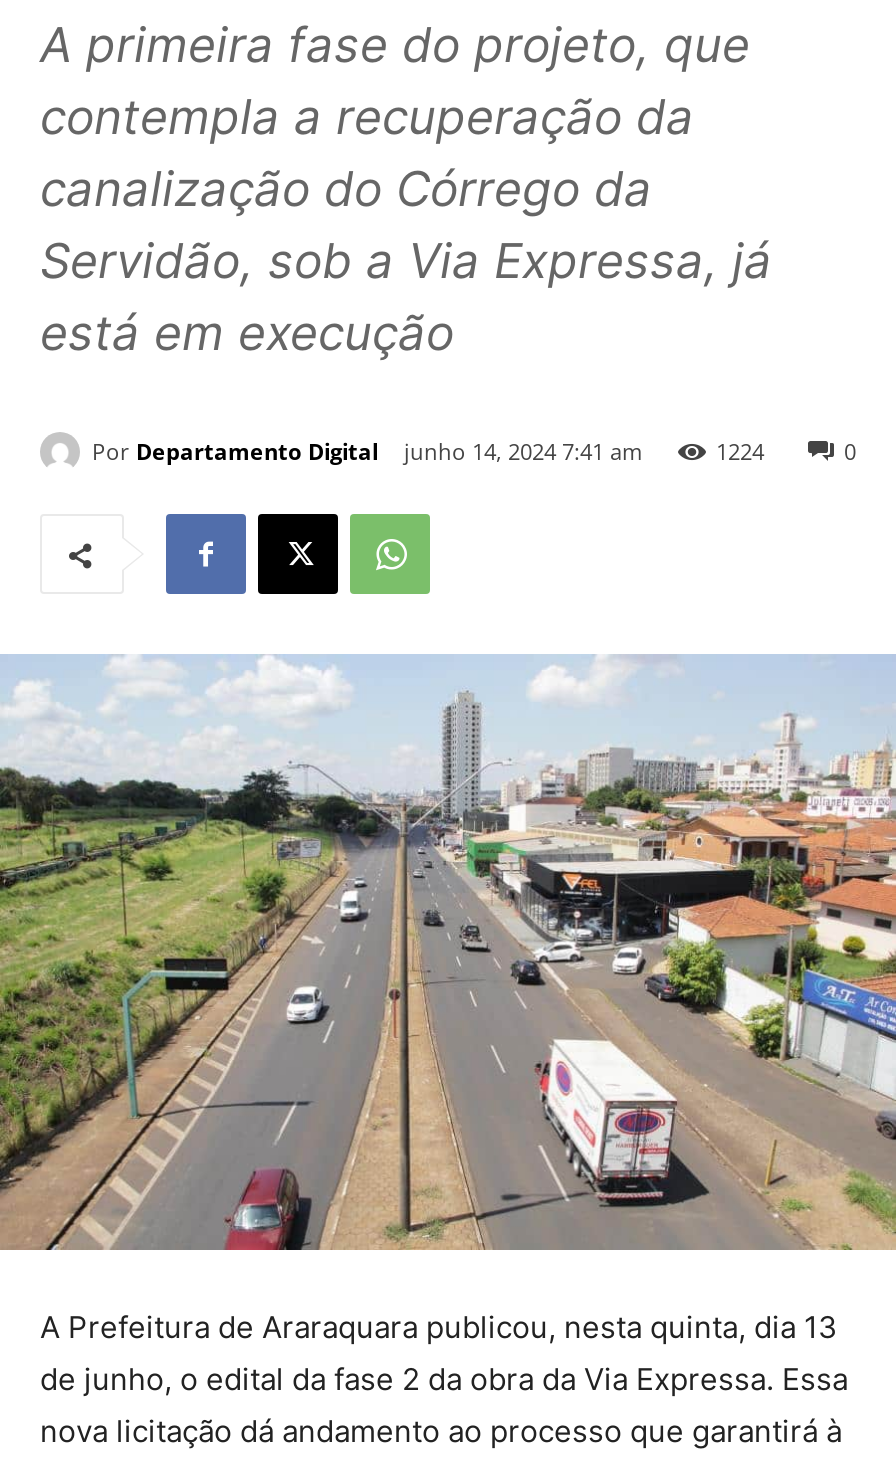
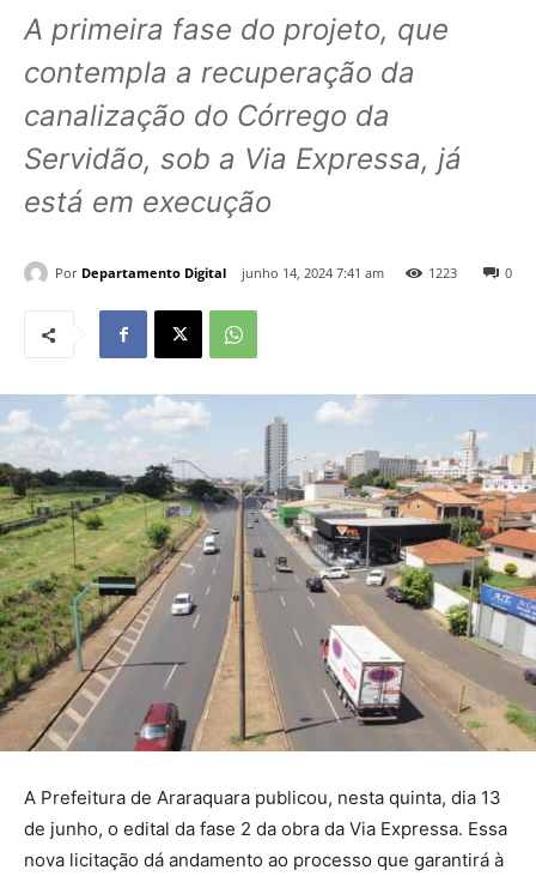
[716,436,764,466] 1224 -> [428,264,457,282] 1223

